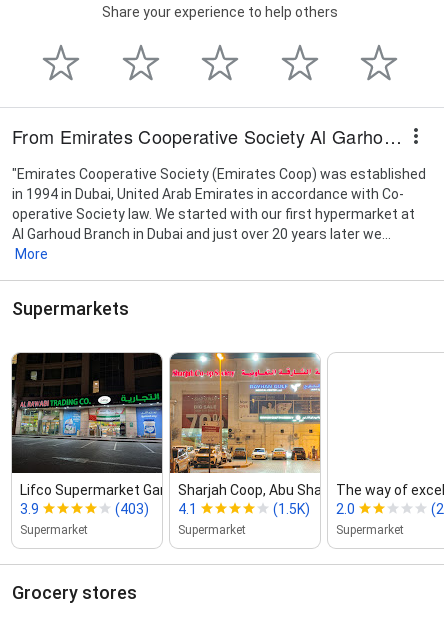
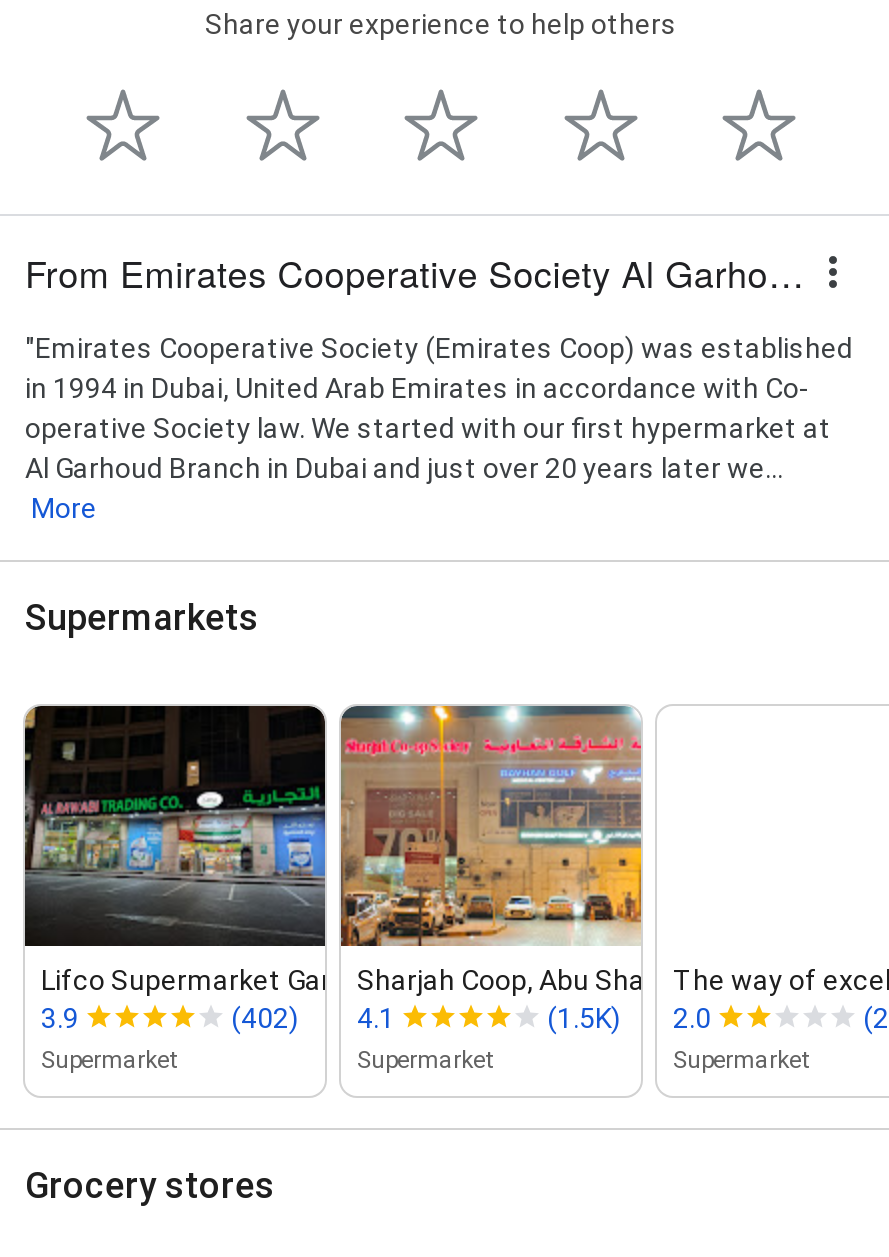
[115,501,197,517] (403) 4.1 -> [231,1001,395,1033] (402) 4.1

